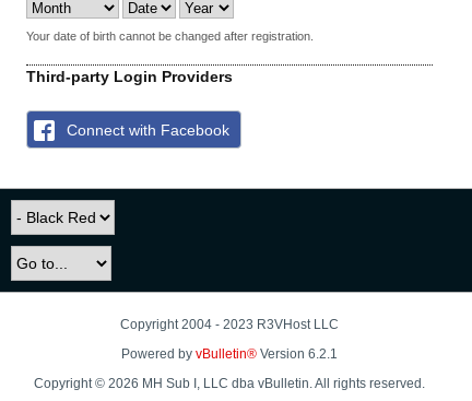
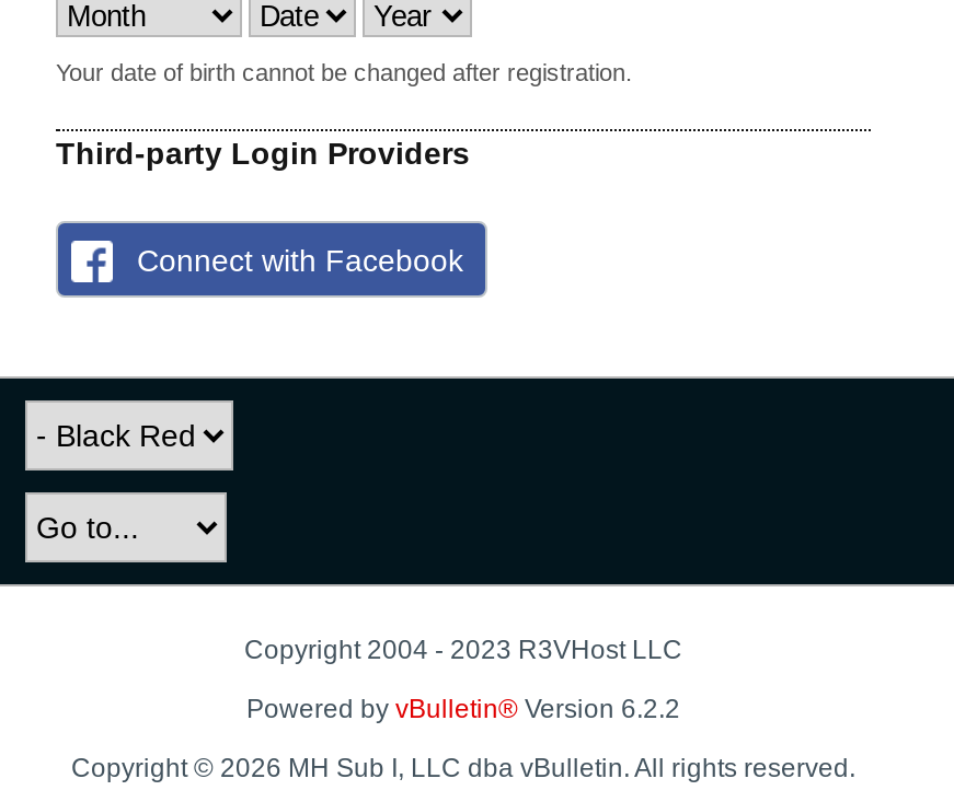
[121,347,338,362] Powered by vBulletin® Version 6.2.1 -> [246,694,680,725] Powered by vBulletin® Version 6.2.2

